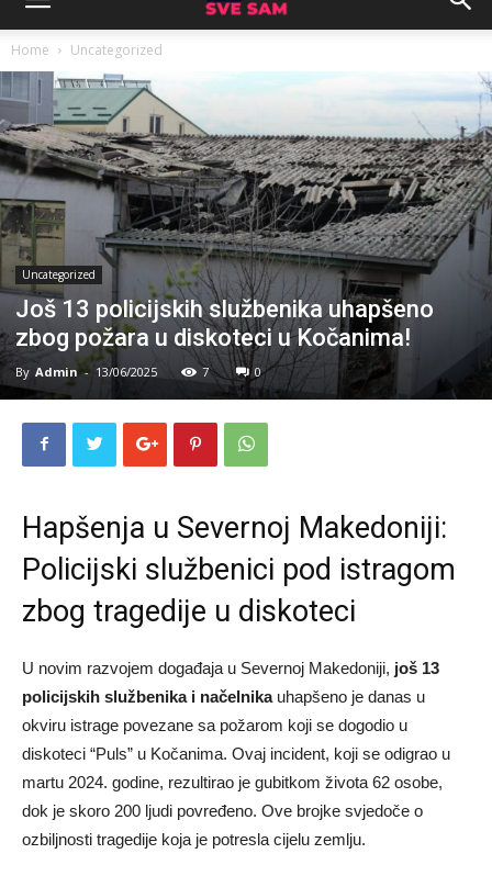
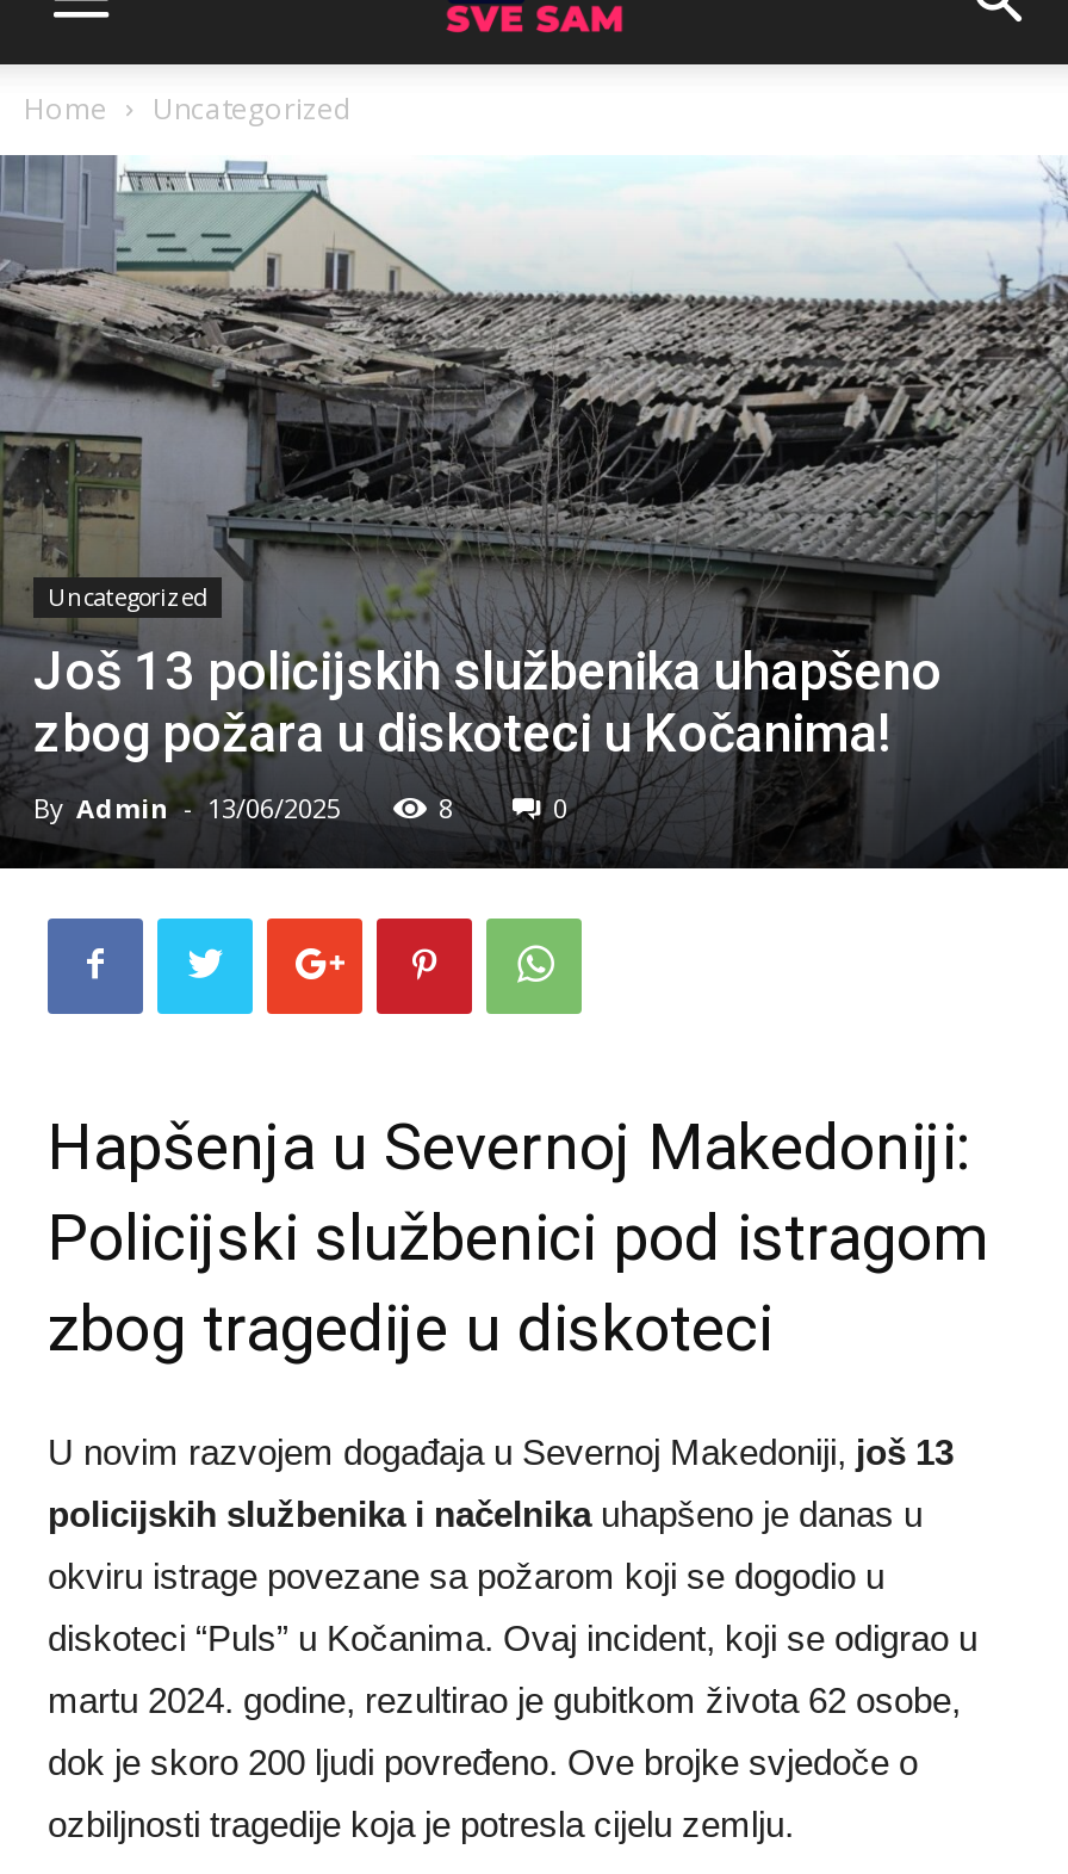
[202,363,209,379] 7 -> [439,789,453,825] 8

